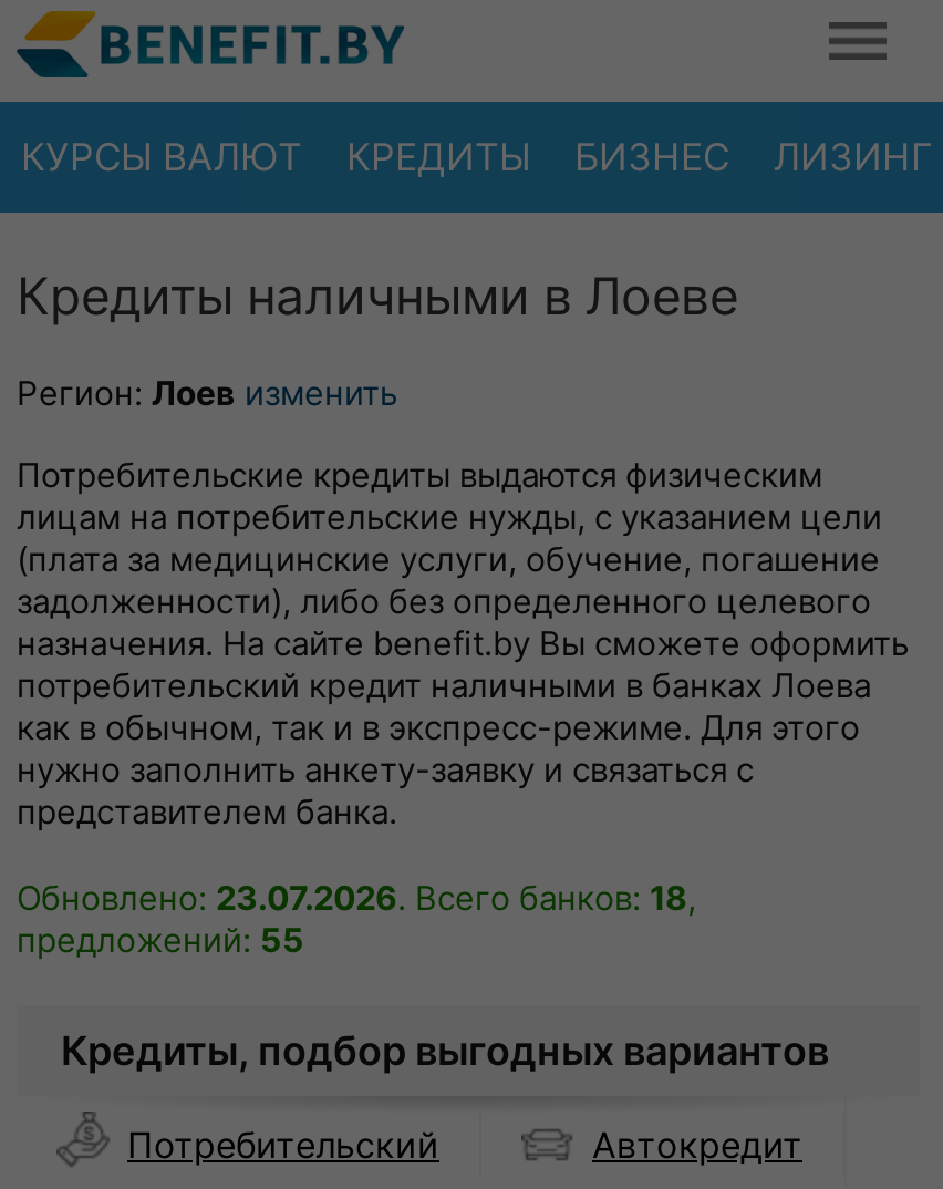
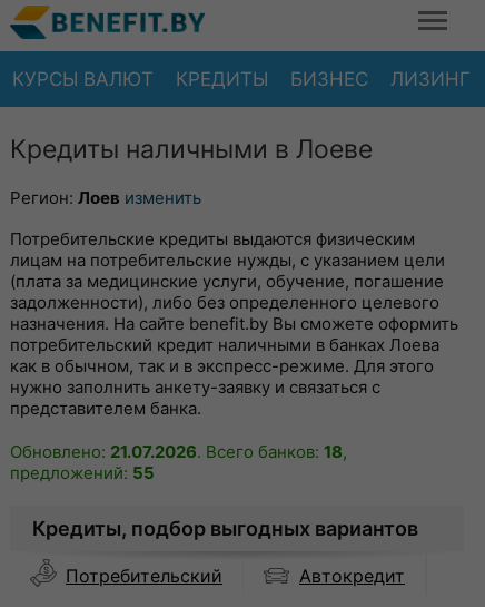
[17,877,696,919] Обновлено: 23.07.2026. Всего банков: 18, -> [10,441,347,462] Обновлено: 21.07.2026. Всего банков: 18,

